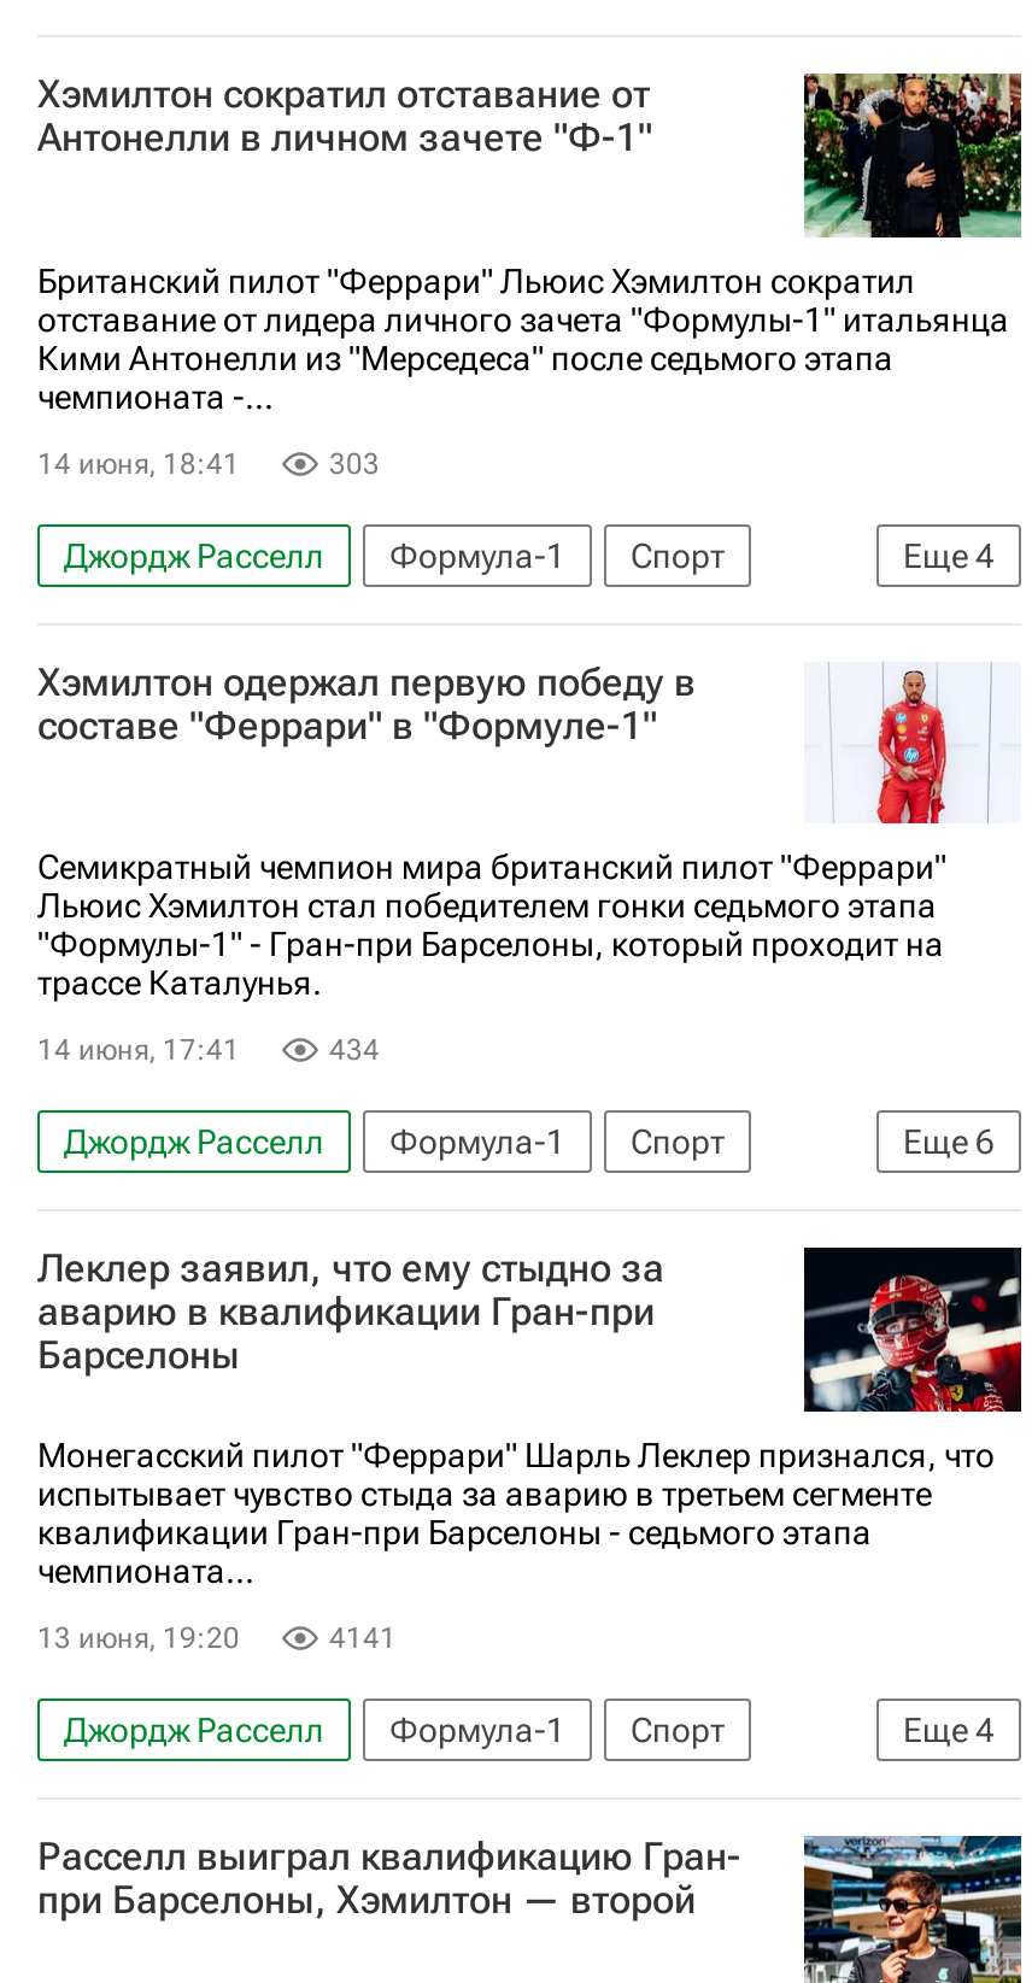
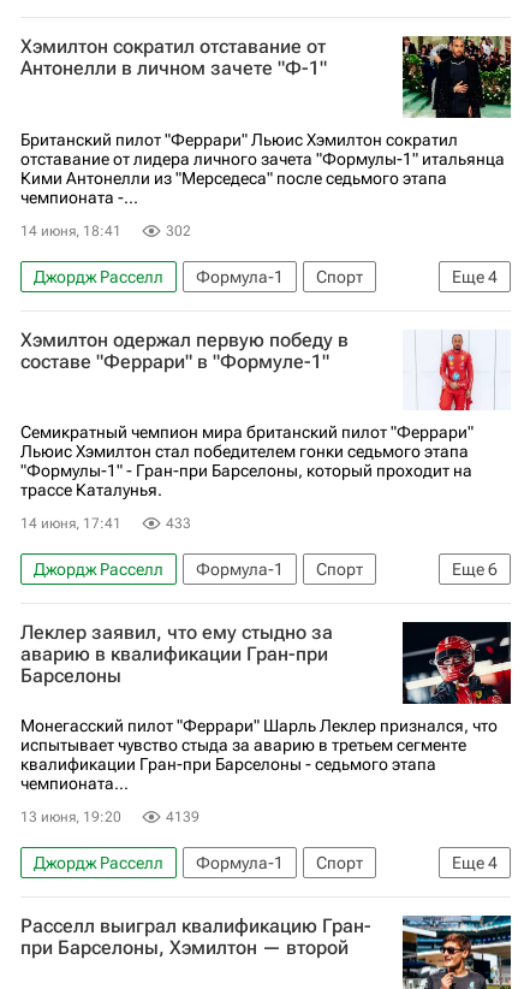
[329,446,380,480] 303 -> [166,222,191,239] 302
[329,1033,380,1067] 434 -> [166,515,191,532] 433
[329,1620,397,1654] 4141 -> [166,808,200,825] 4139

